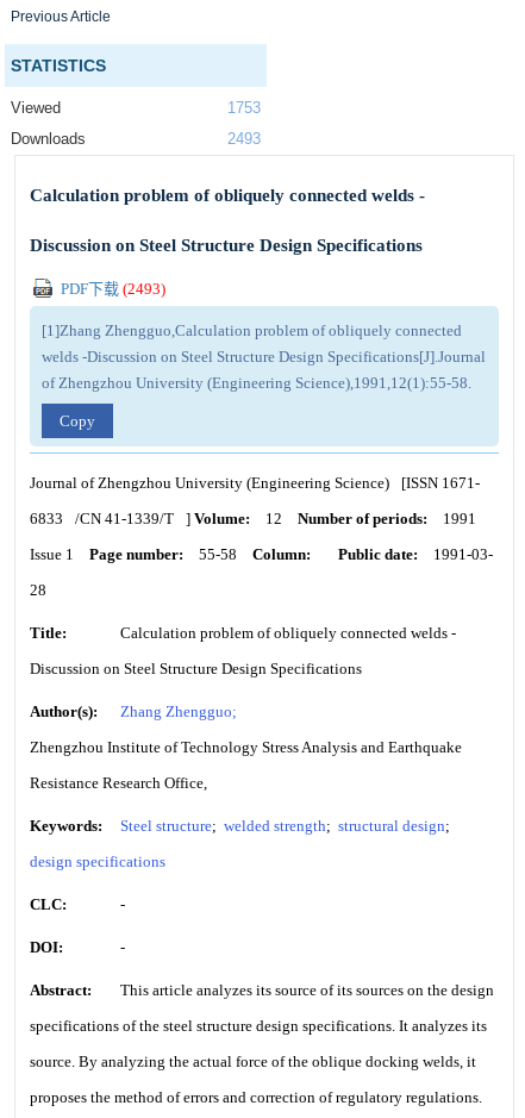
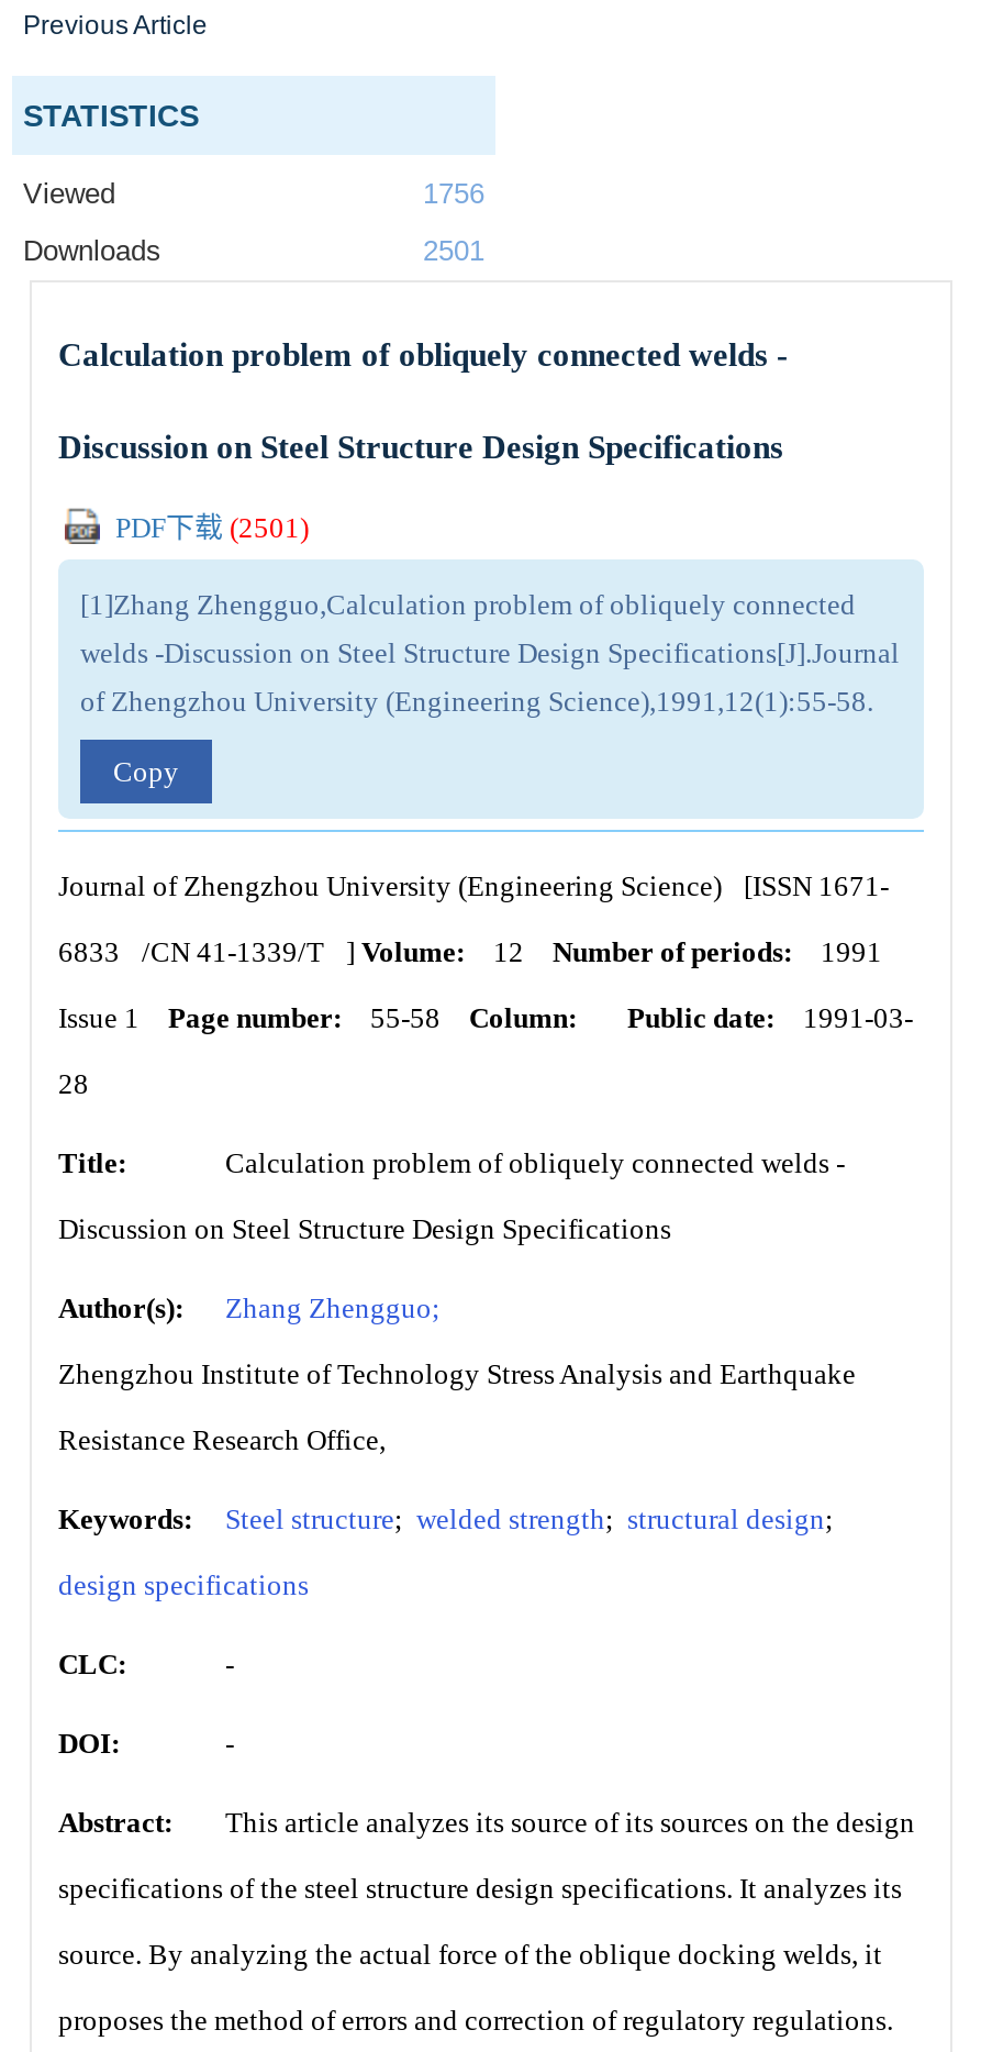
[227,99,261,117] 1753 -> [423,177,484,210] 1756
[227,130,261,148] 2493 -> [423,234,484,267] 2501
[57,280,165,298] PDF下载(2493) -> [109,511,309,544] PDF下载(2501)

